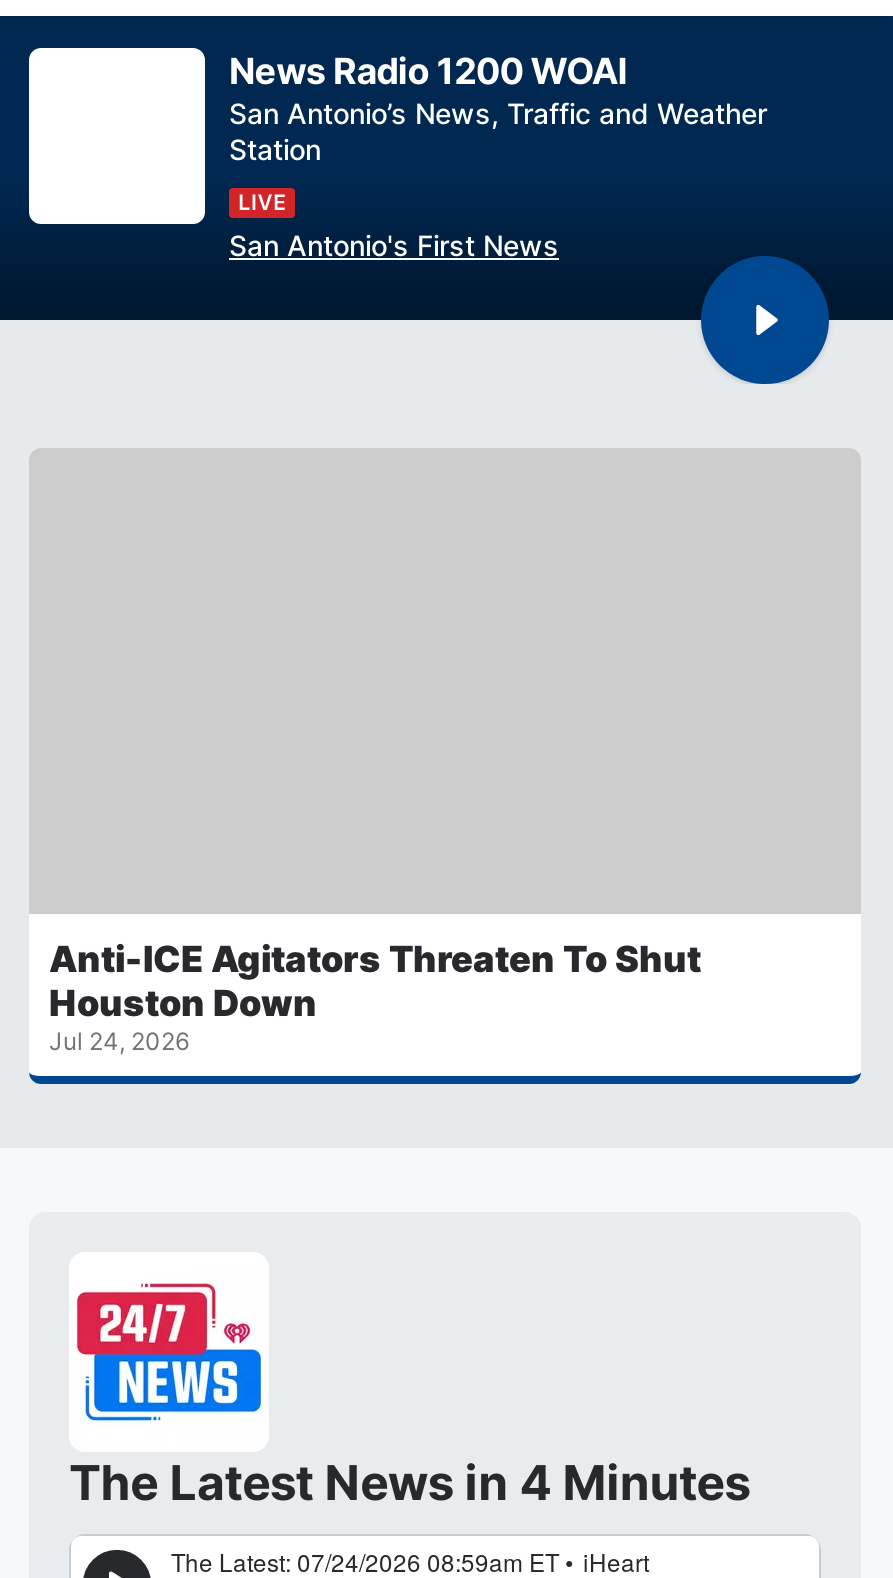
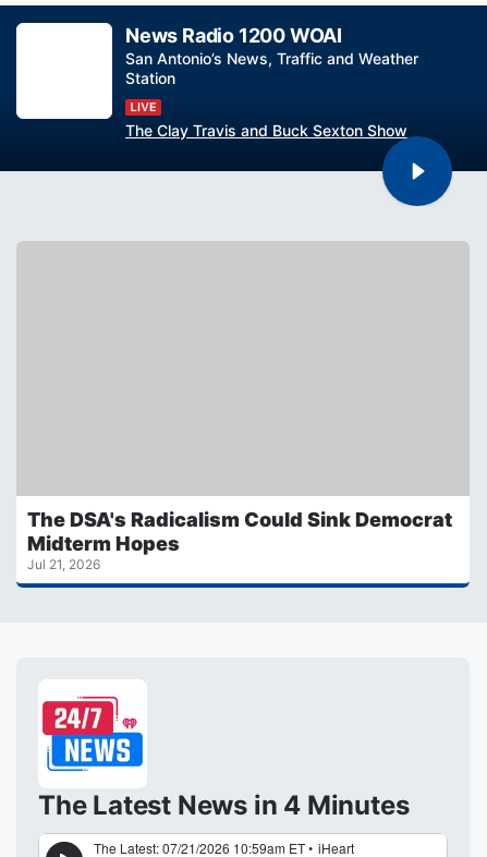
[229,228,559,262] San Antonio's First News -> [125,121,407,140] The Clay Travis and Buck Sexton Show
[49,938,701,1056] Anti-ICE Agitators Threaten To Shut | Houston Down | Jul 24, 2026 -> [27,508,452,572] The DSA's Radicalism Could Sink Democrat | Midterm Hopes | Jul 21, 2026

